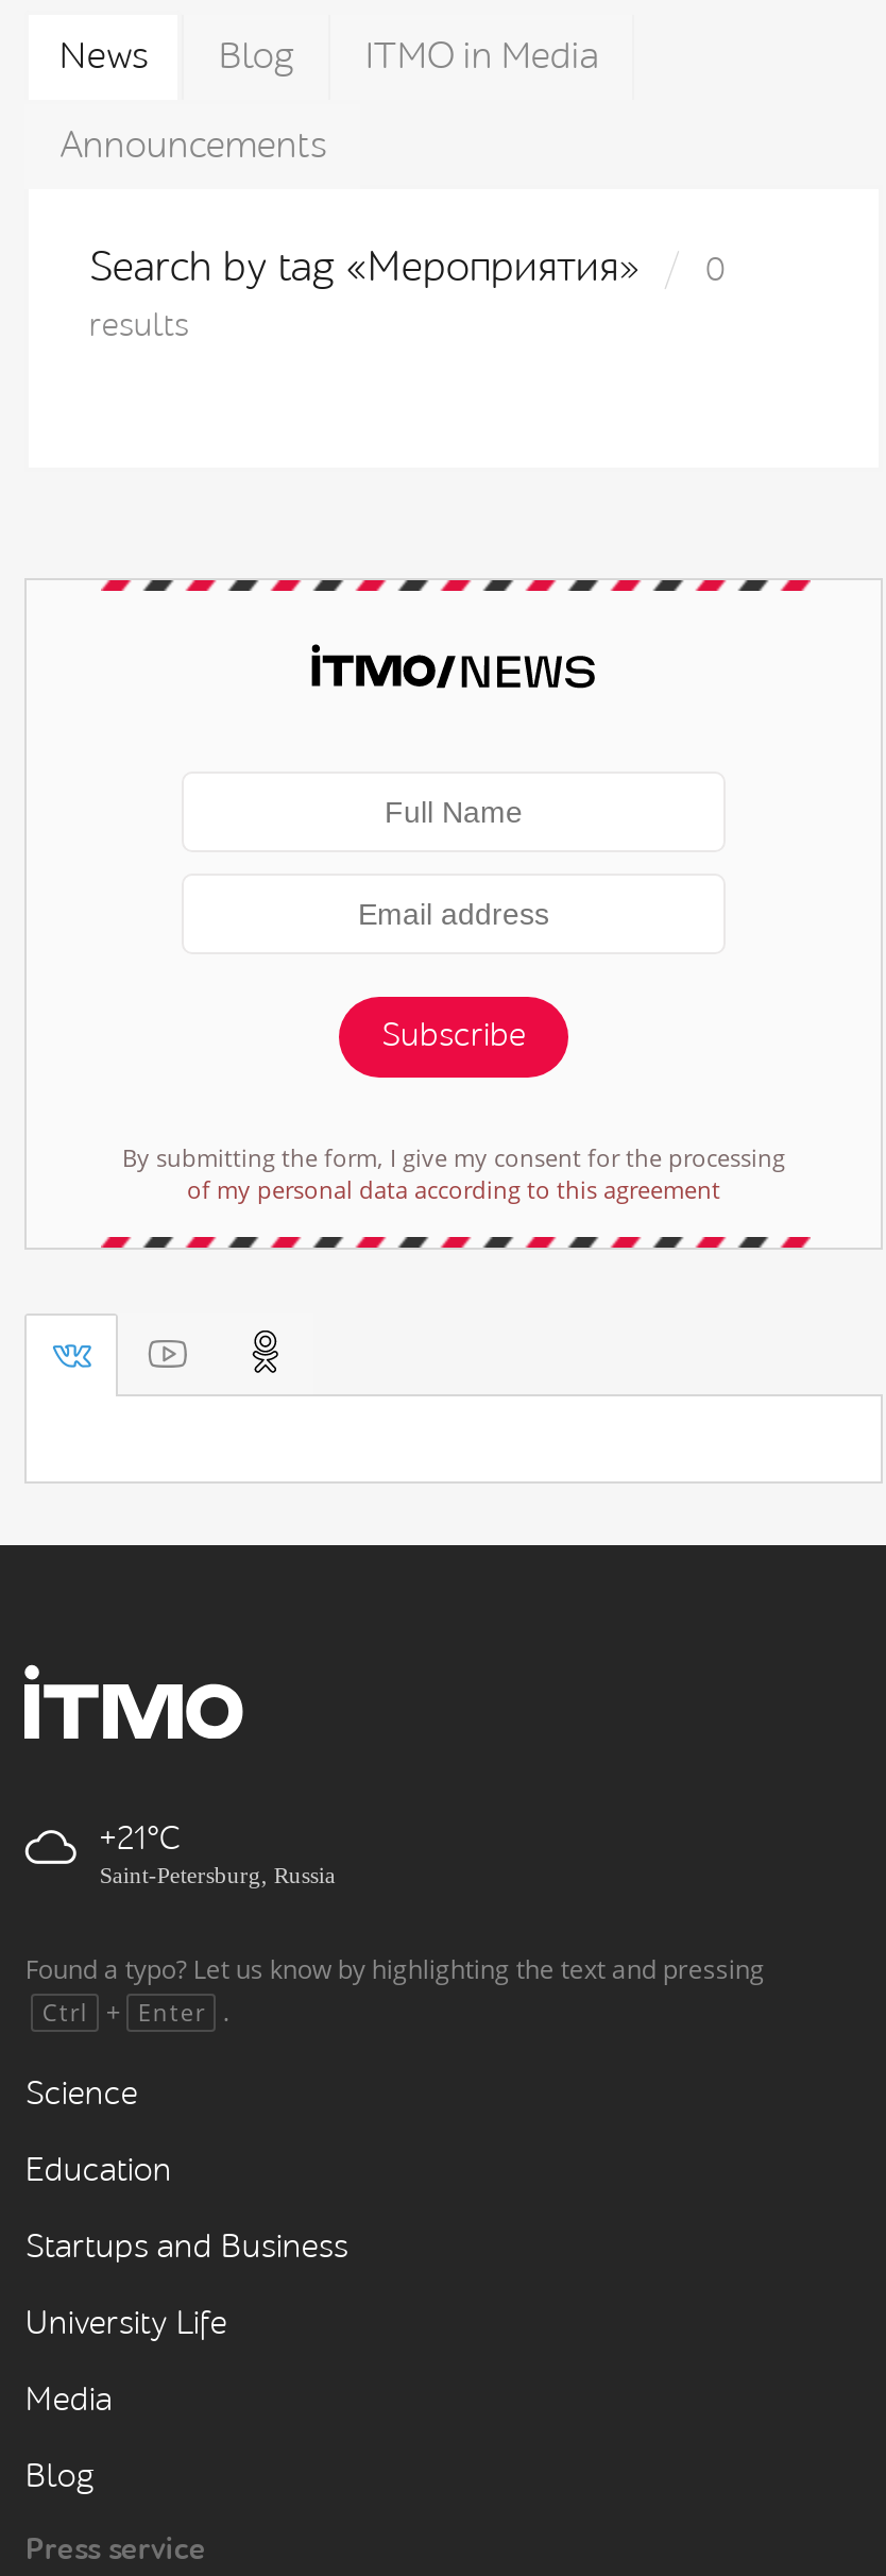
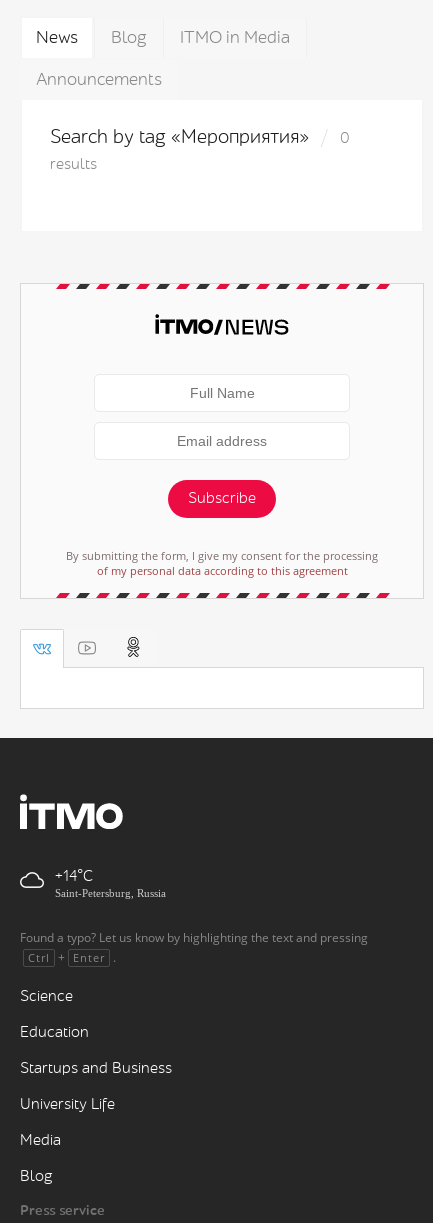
[100,1820,146,1860] +21 -> [55,867,77,886] +14

